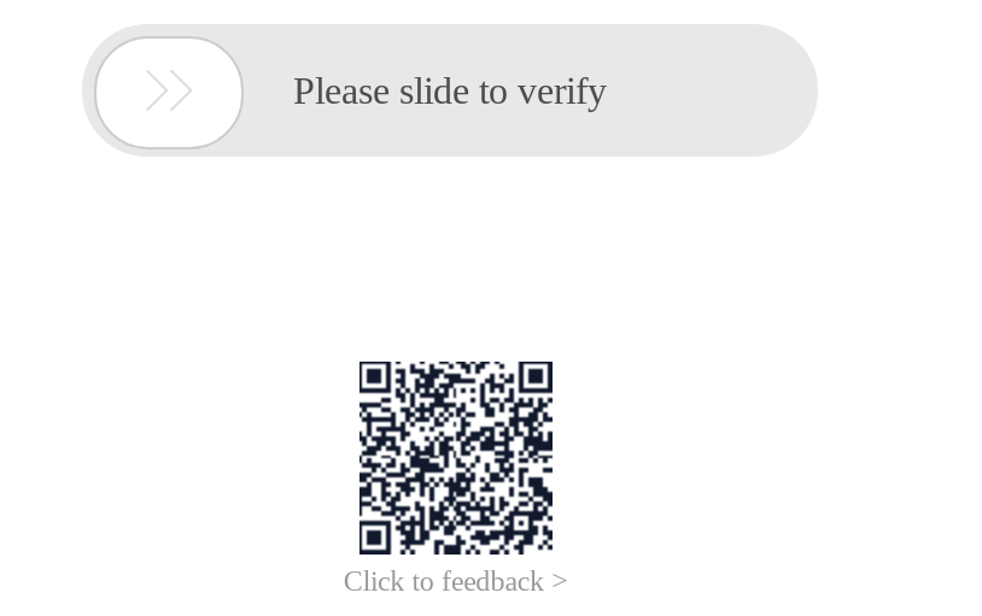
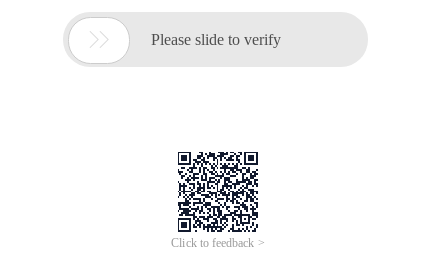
[357,359,553,557] [image] -> [178,151,259,233] [image]

